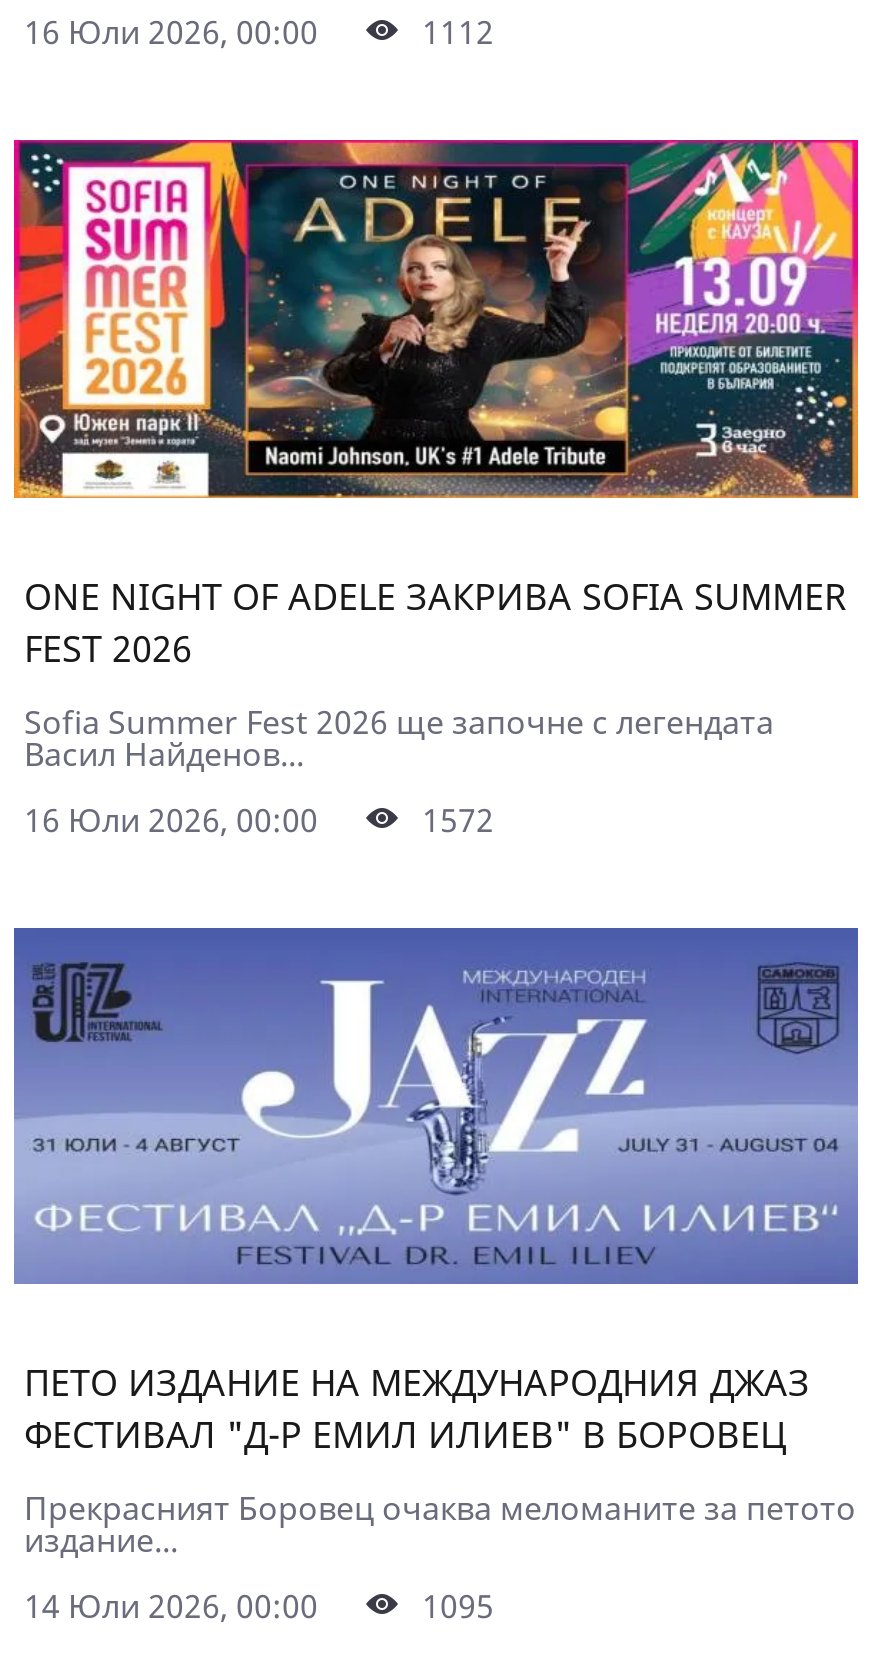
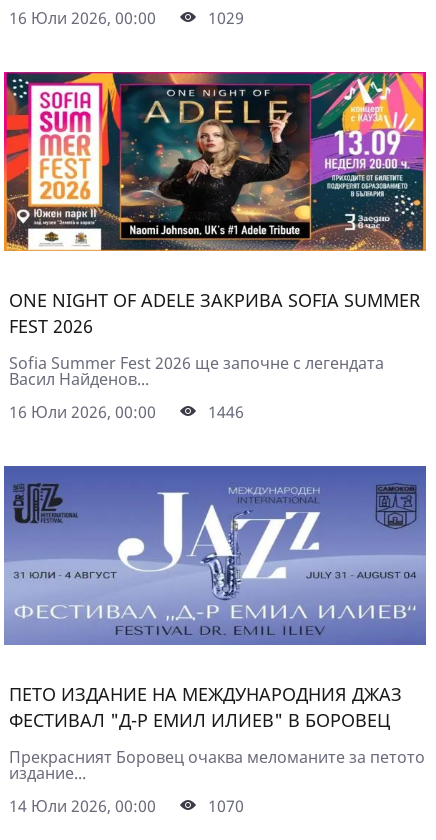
[422,10,494,54] 1112 -> [208,7,244,29] 1029
[422,797,494,841] 1572 -> [208,401,244,423] 1446
[422,1585,494,1629] 1095 -> [208,795,244,817] 1070

